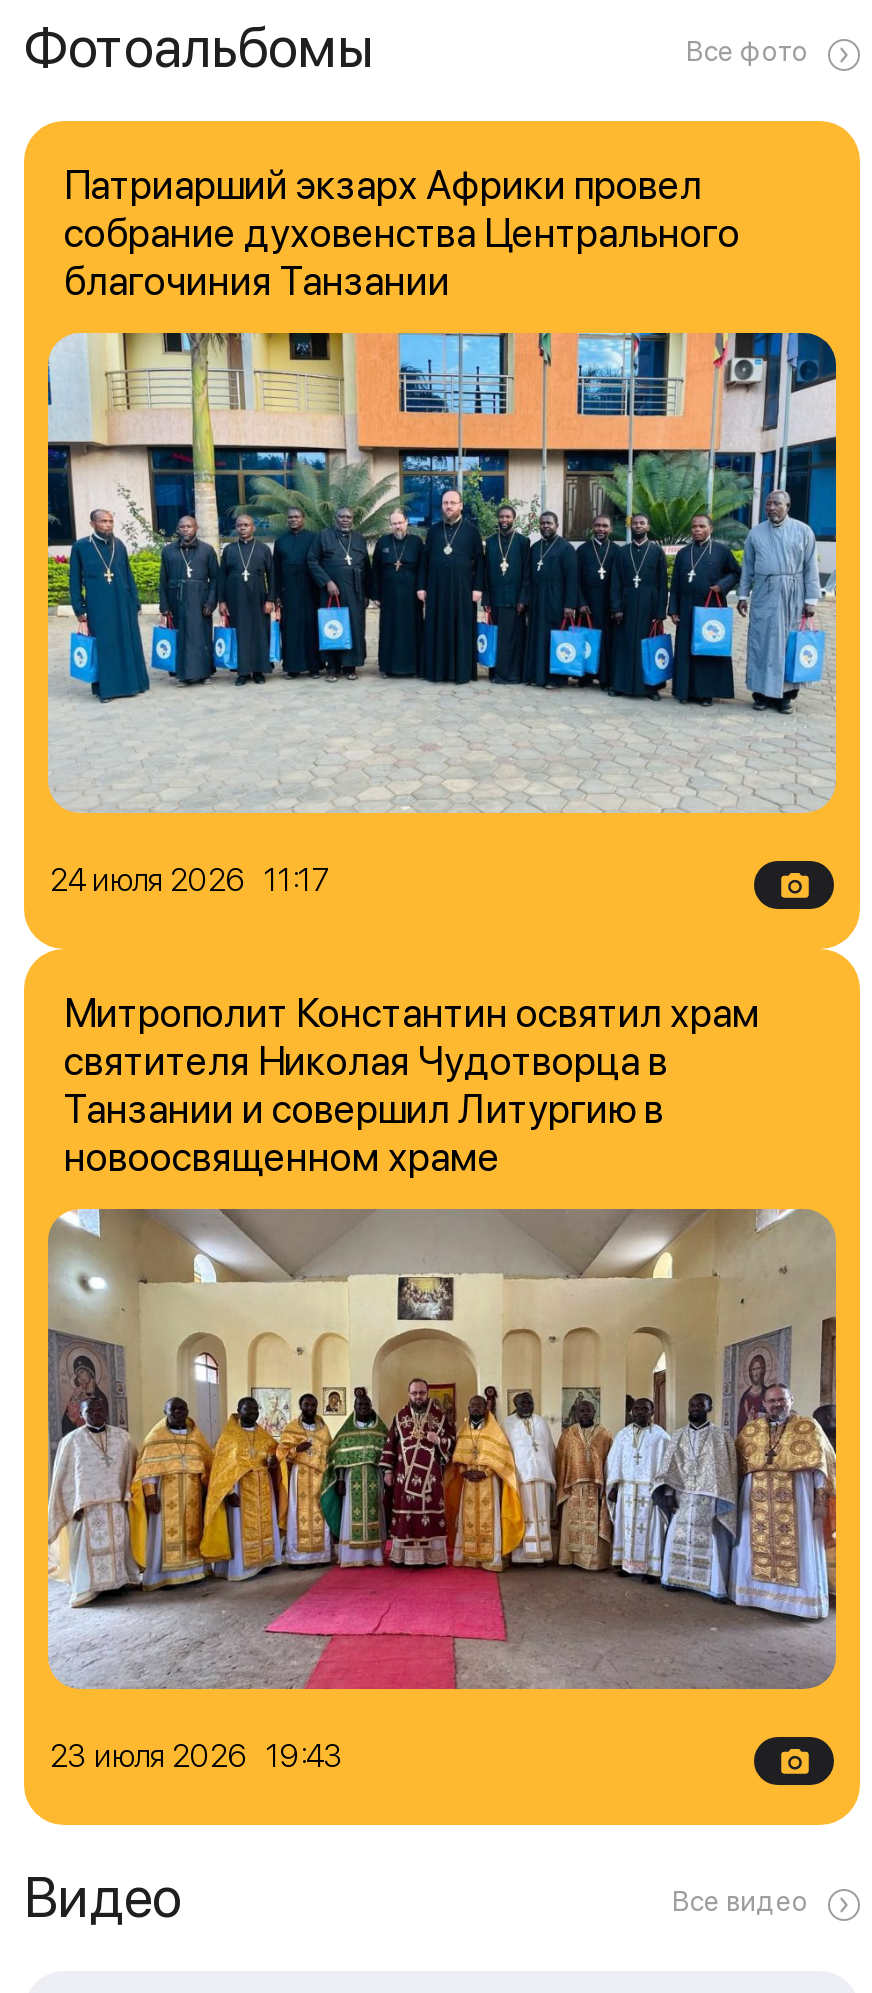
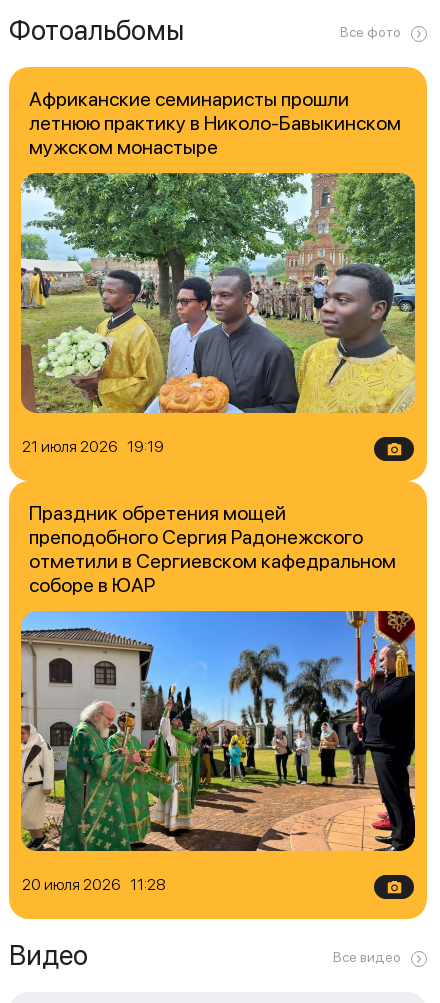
[64,162,740,306] Патриарший экзарх Африки провел | собрание духовенства Центрального | благочиния Танзании -> [29,87,401,159] Африканские семинаристы прошли | летнюю практику в Николо-Бавыкинском | мужском монастыре
[46,331,838,900] [image] | 24 июля 2026 11:17 -> [20,172,416,456] [image] | 21 июля 2026 19:19
[64,990,760,1182] Митрополит Константин освятил храм | святителя Николая Чудотворца в | Танзании и совершил Литургию в | новоосвященном храме -> [29,501,396,597] Праздник обретения мощей | преподобного Сергия Радонежского | отметили в Сергиевском кафедральном | соборе в ЮАР
[46,1207,838,1776] [image] | 23 июля 2026 19:43 -> [20,610,416,894] [image] | 20 июля 2026 11:28

